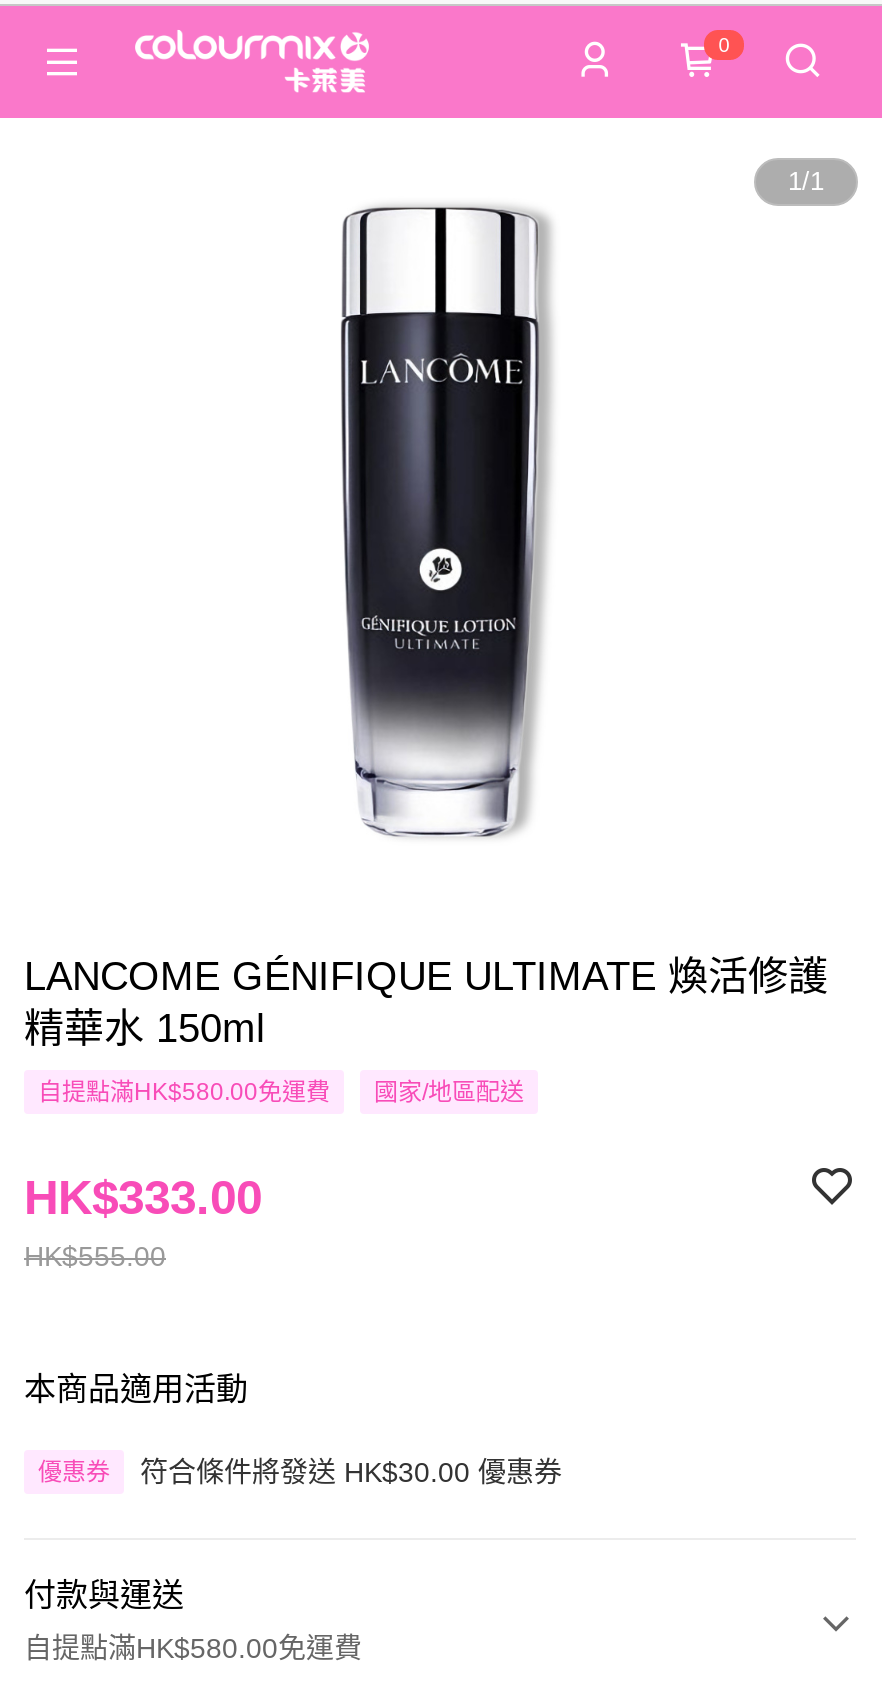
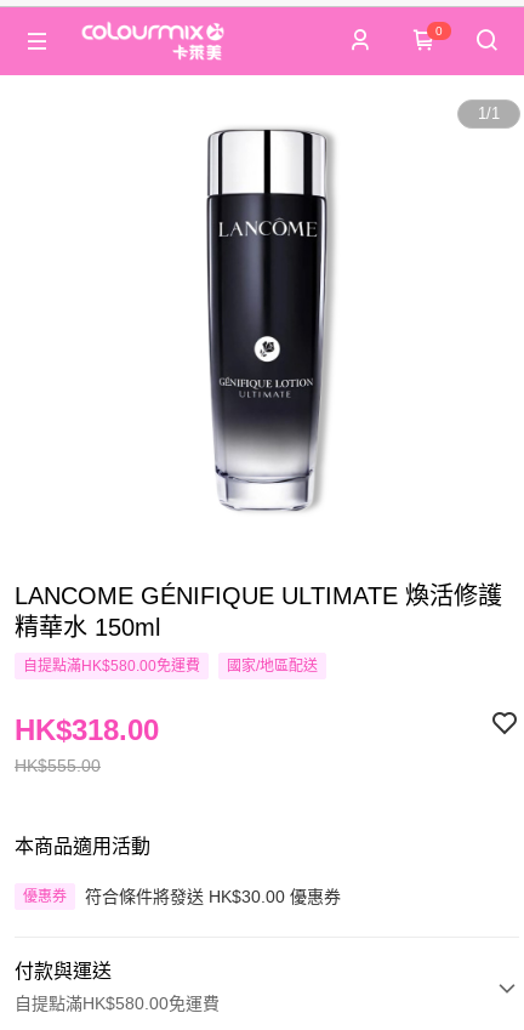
[24,1170,262,1224] HK$333.00 -> [15,713,159,746] HK$318.00

